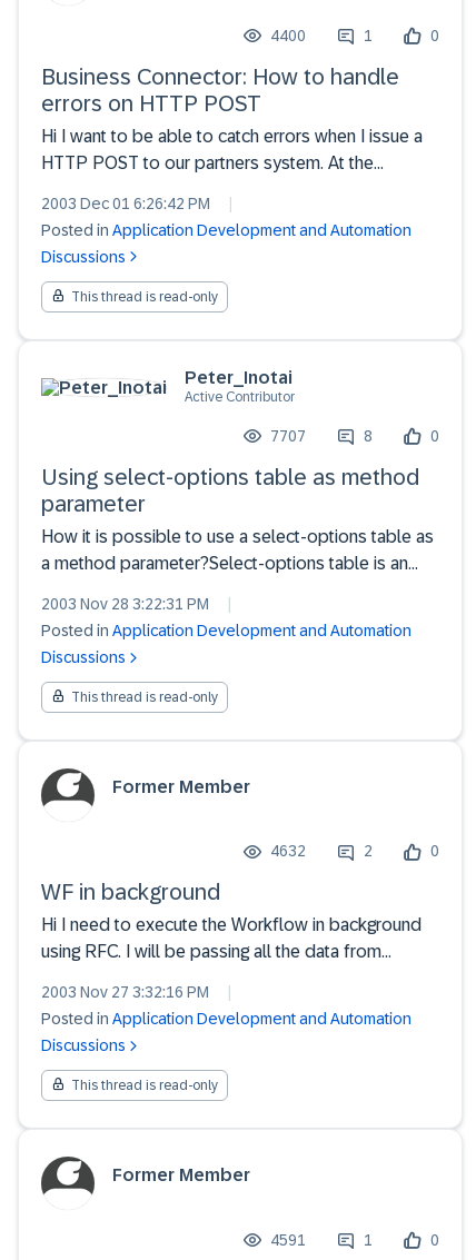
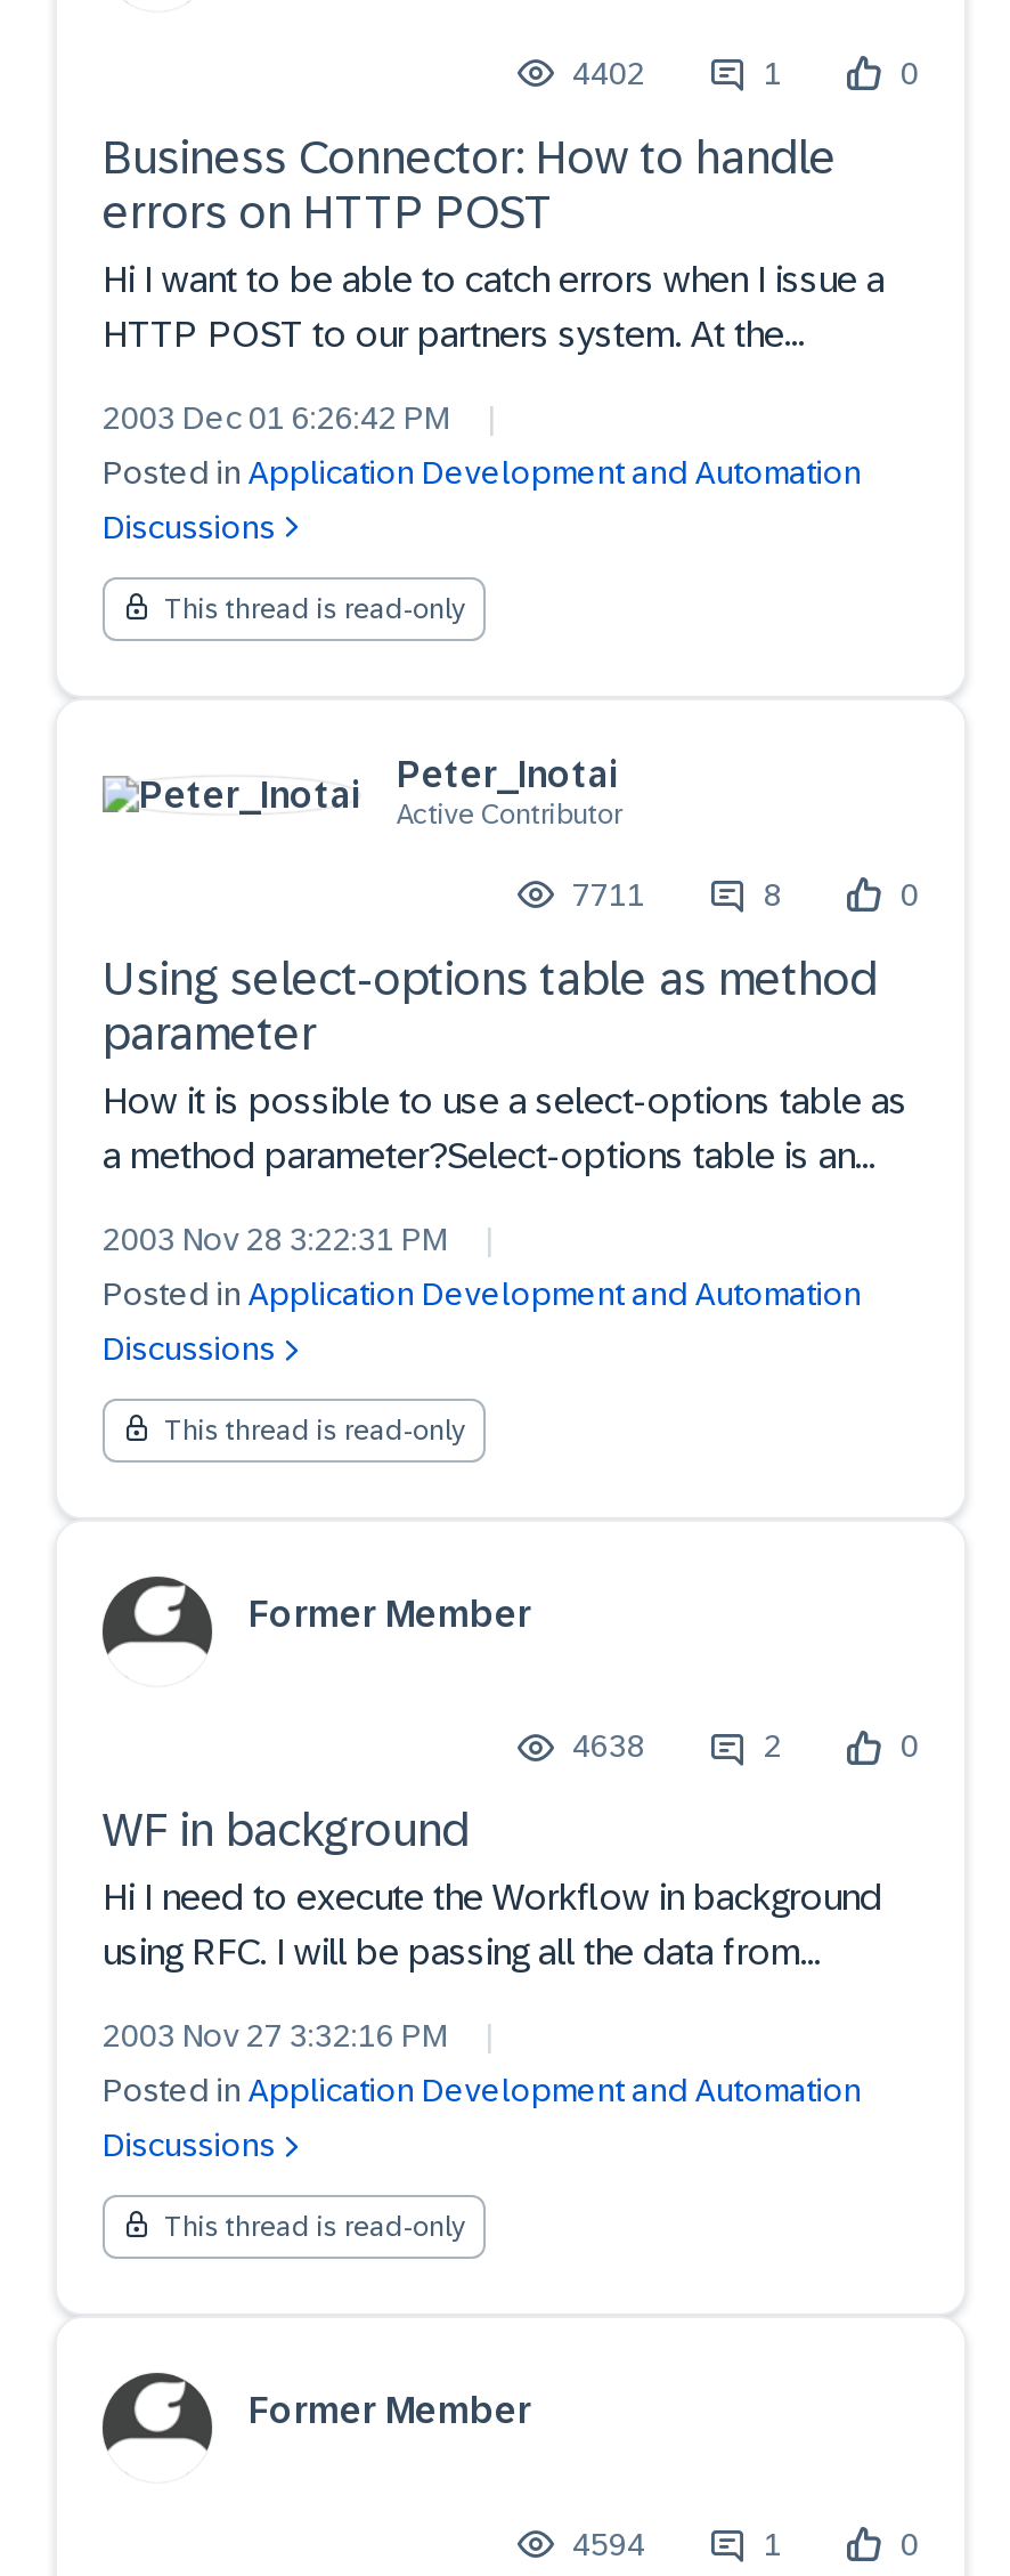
[270,26,306,44] 4400 -> [572,54,645,91] 4402
[270,427,306,445] 7707 -> [572,876,645,912] 7711
[270,842,306,860] 4632 -> [572,1728,645,1764] 4638
[270,1231,306,1248] 4591 -> [572,2525,645,2561] 4594

